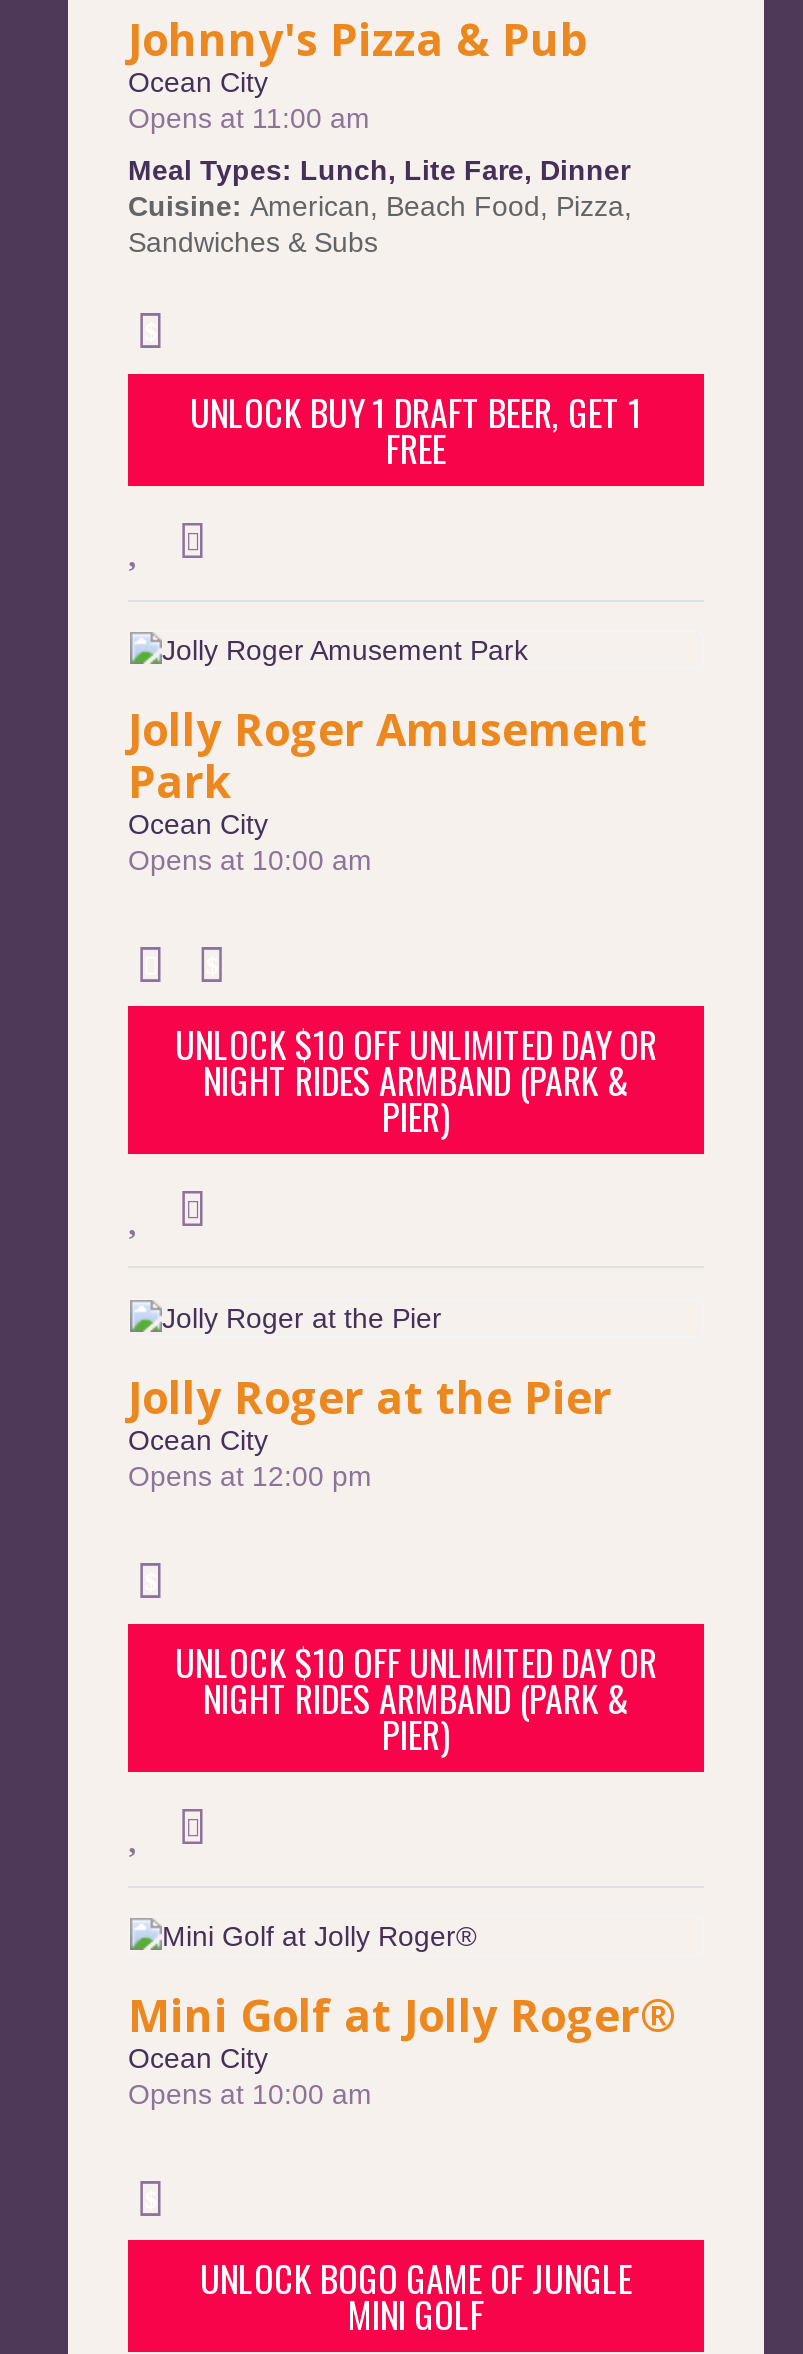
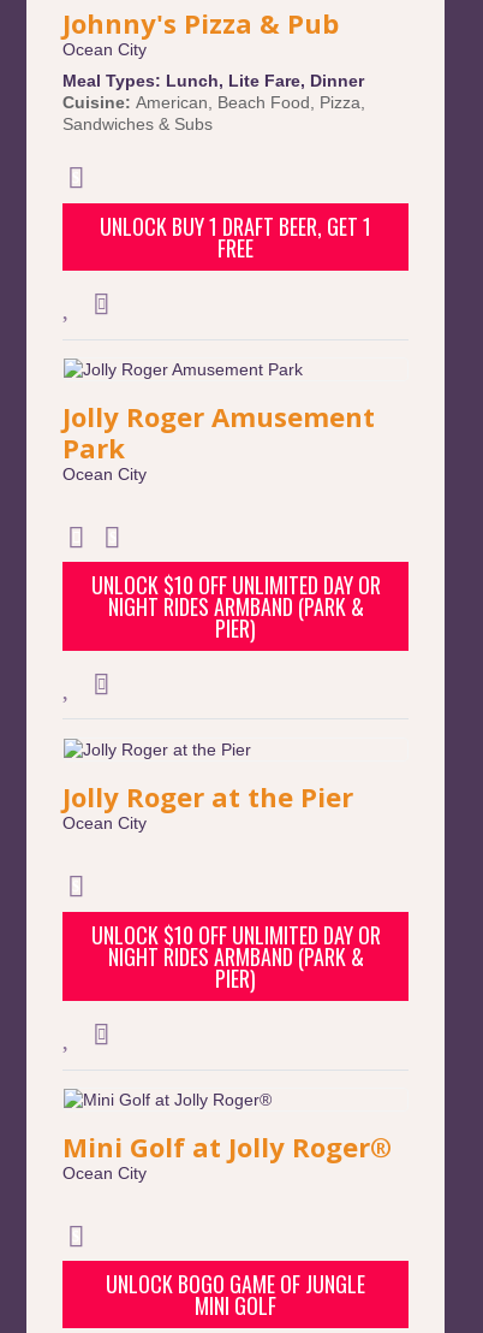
[128,102,370,134] Opens at 11:00 am -> none
[128,843,372,875] Opens at 10:00 am -> none
[128,1460,372,1492] Opens at 12:00 pm -> none
[128,2077,372,2109] Opens at 10:00 am -> none

